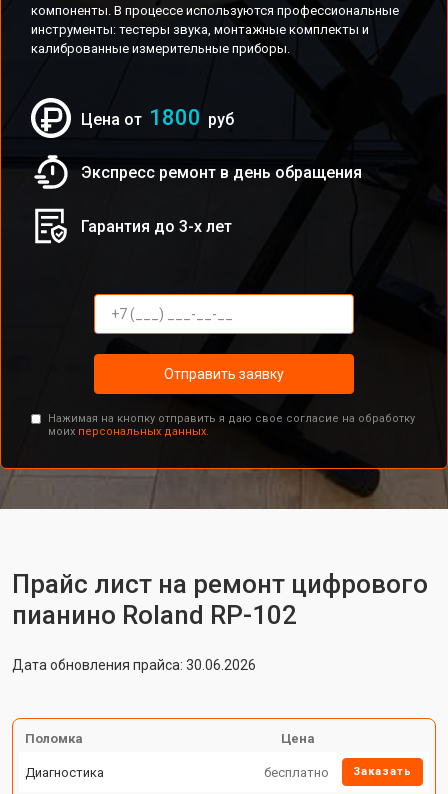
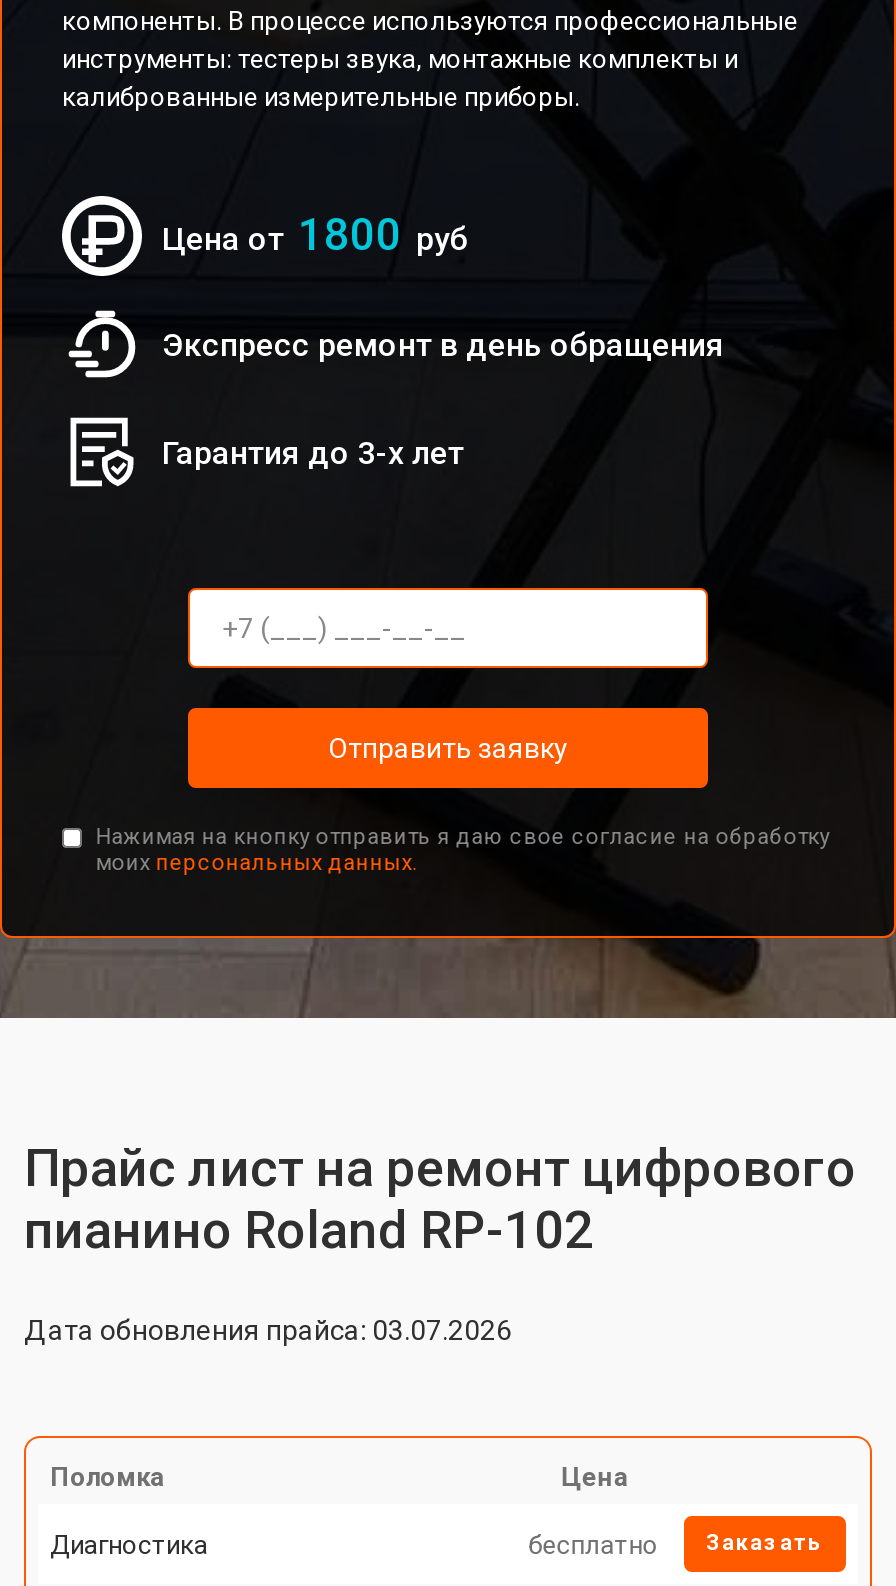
[12,657,256,673] Дата обновления прайса: 30.06.2026 -> [24,1314,512,1346] Дата обновления прайса: 03.07.2026

